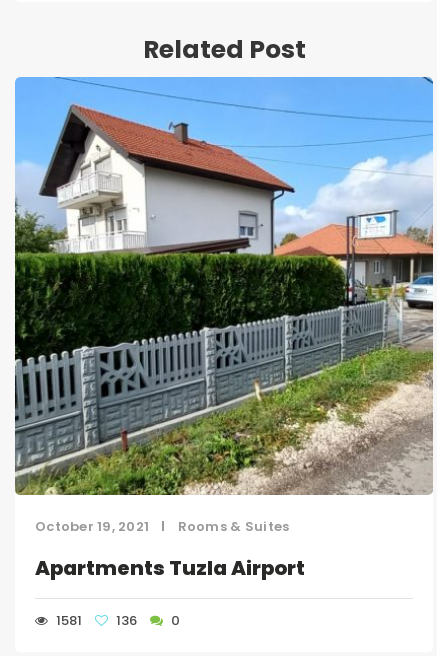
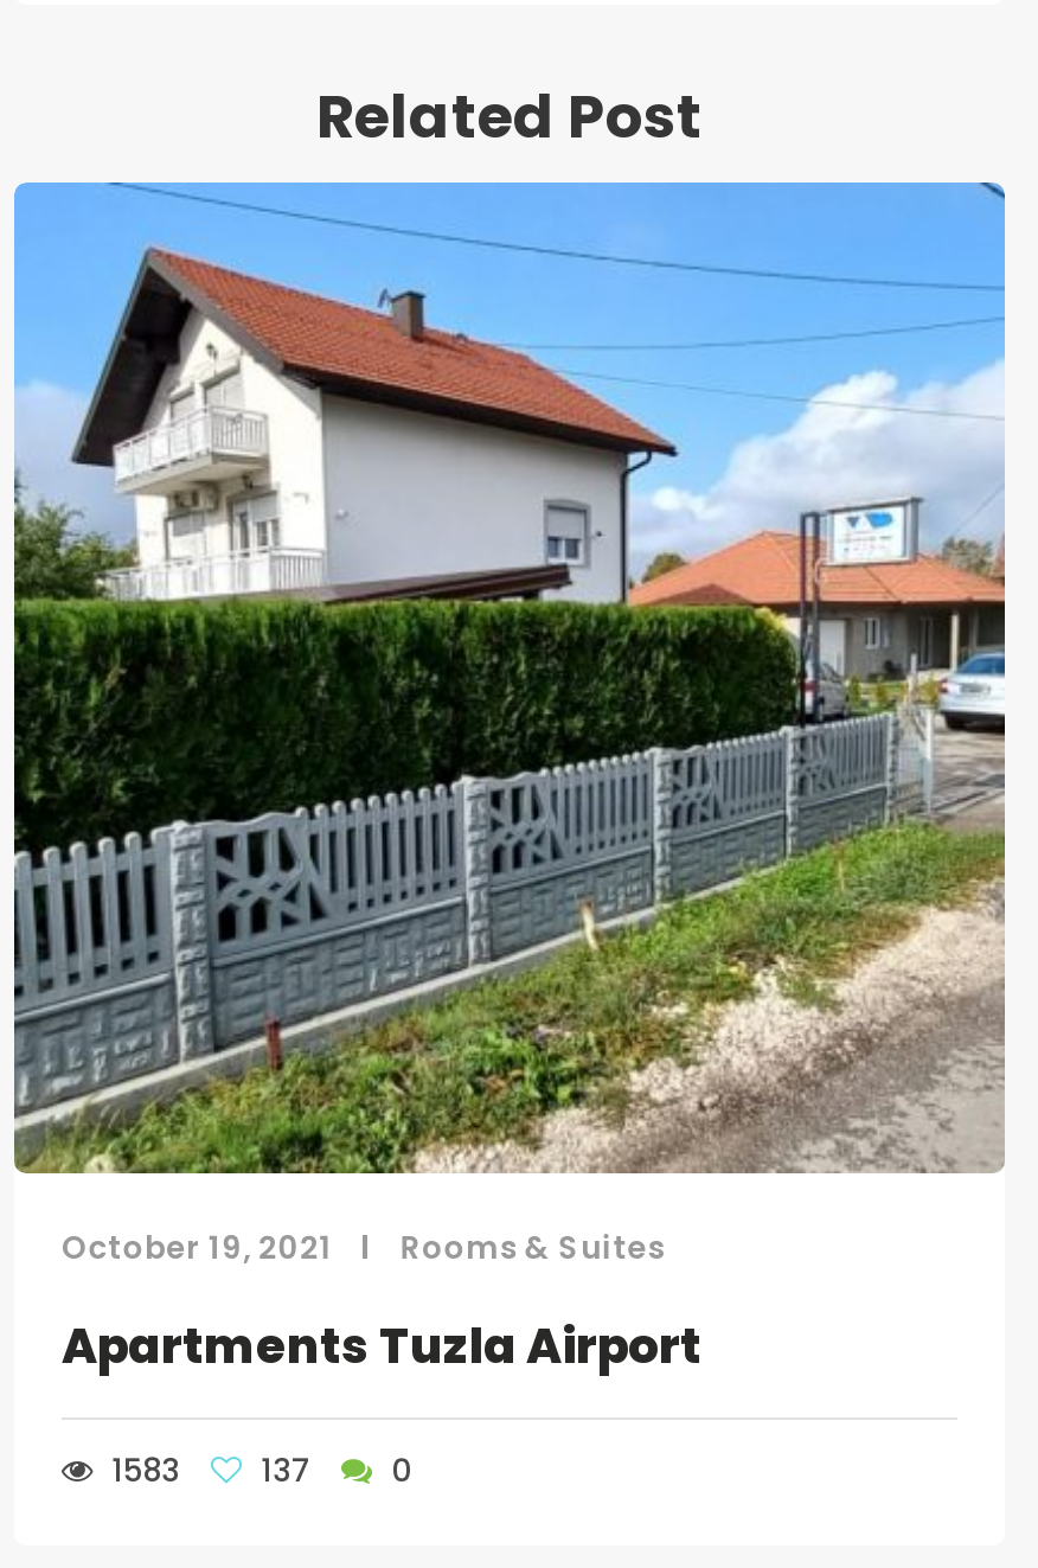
[53,611,85,630] 1581 -> [104,1448,187,1493] 1583
[113,611,140,630] 136 -> [254,1448,318,1493] 137

